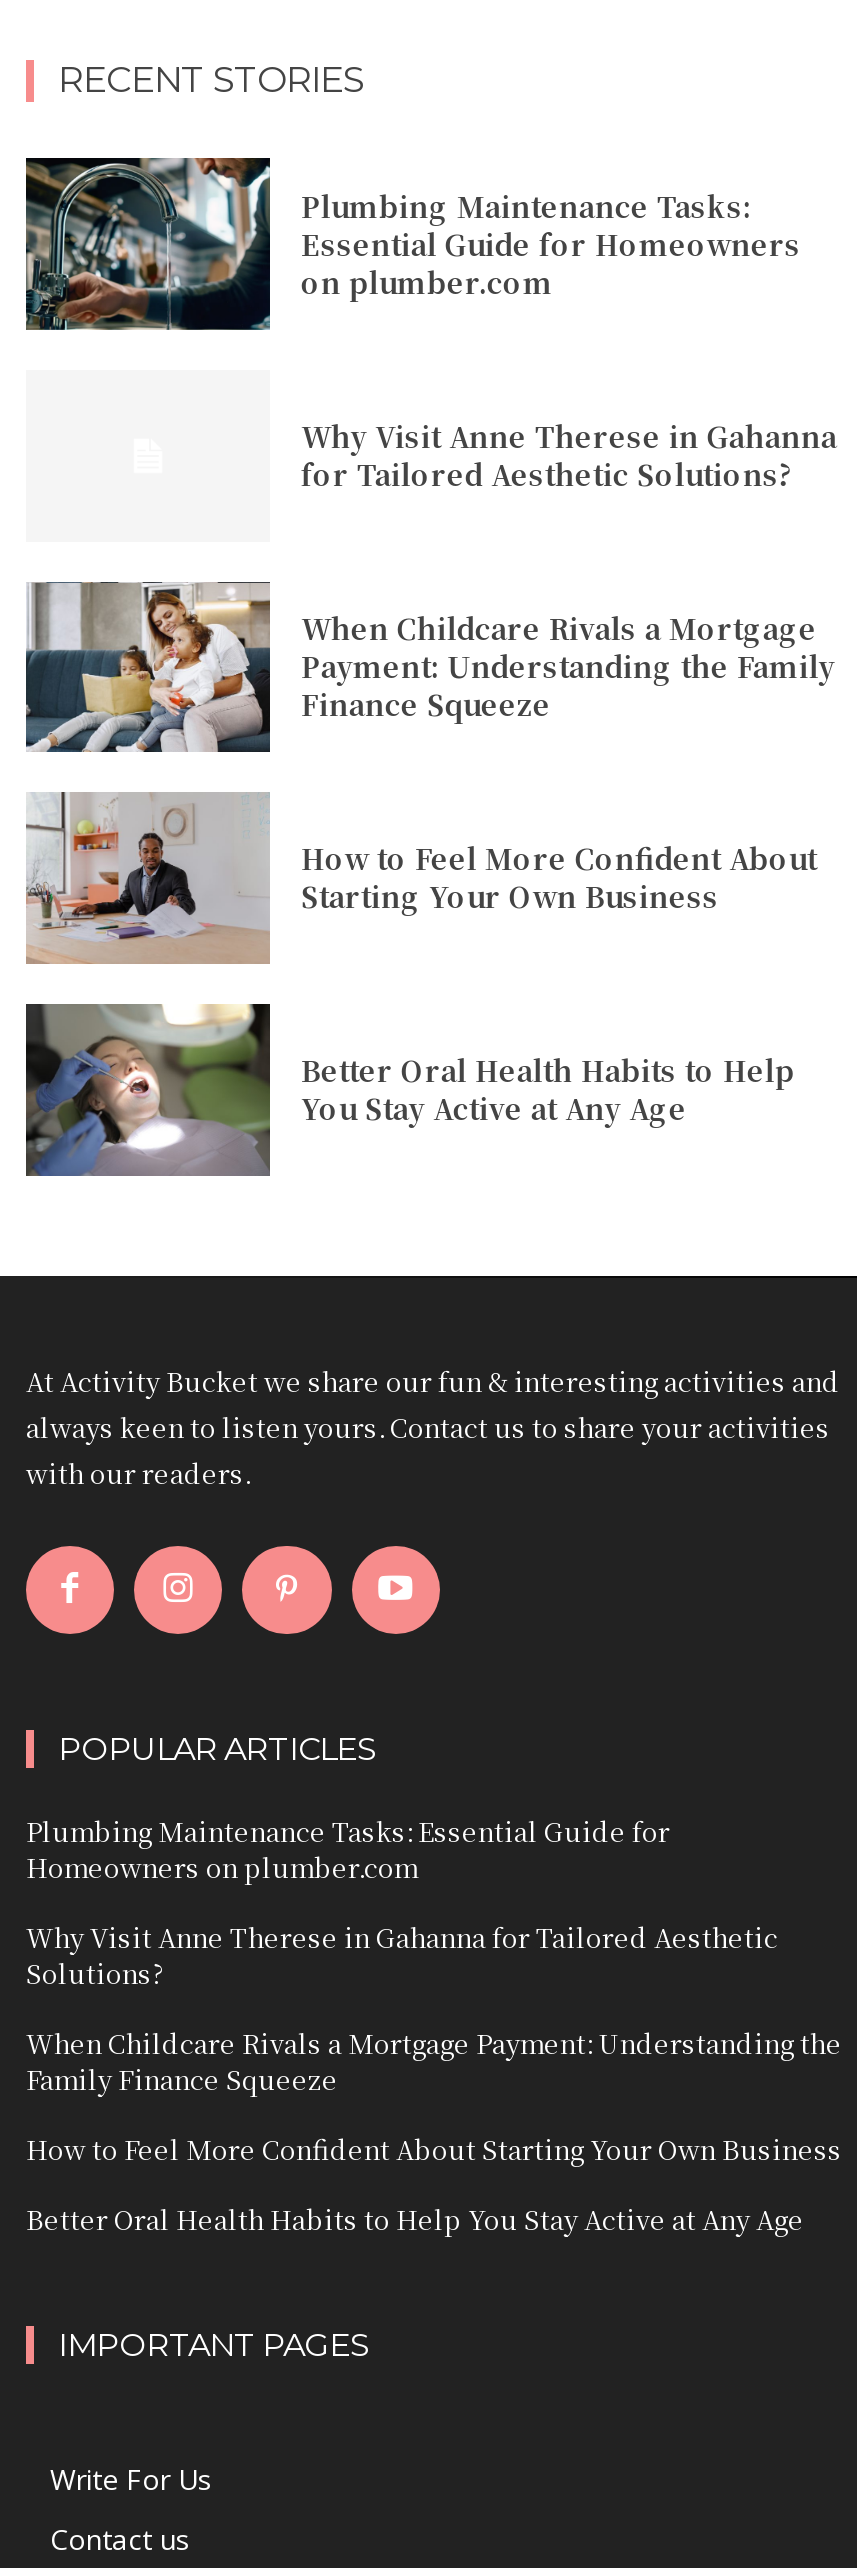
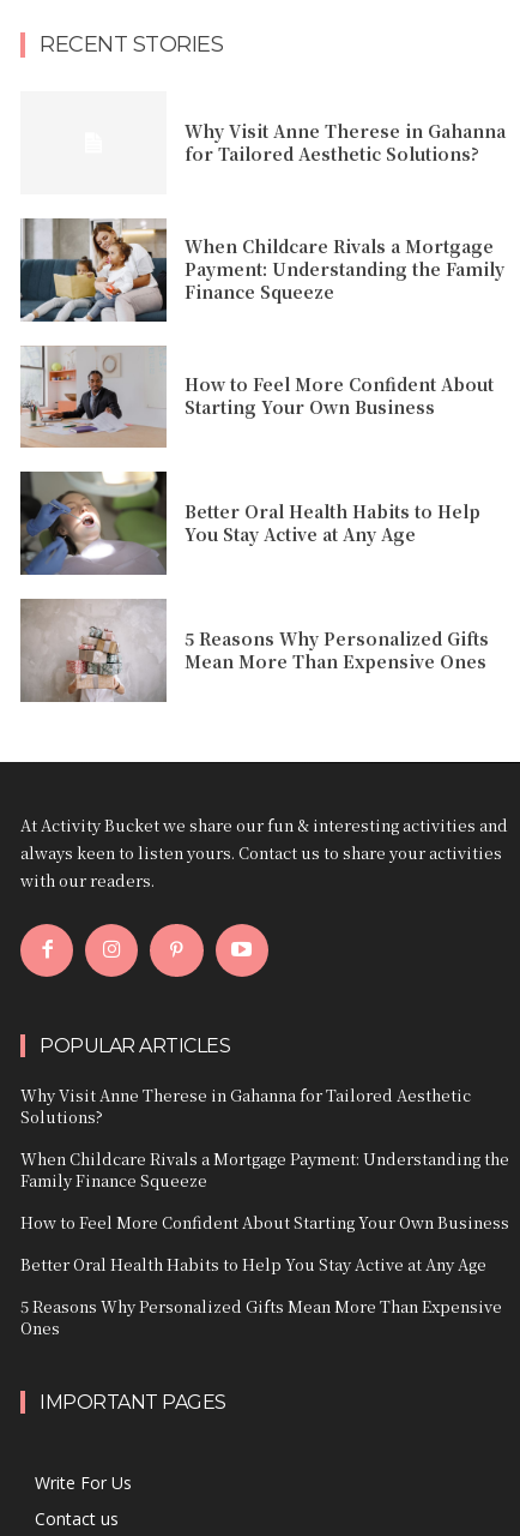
[24,156,801,332] [image] | Plumbing Maintenance Tasks: | Essential Guide for Homeowners | on plumber.com -> none
moved [24,416,837,1128] -> [19,119,506,546]: [image] | Why Visit Anne Therese in Gahanna | for Tailored Aesthetic Solutions? | ... | Better Oral Health Habits to Help | You Stay Active at Any Age
none -> [19,598,489,702] [image] | 5 Reasons Why Personalized Gifts | Mean More Than Expensive Ones
[26,1812,670,1886] Plumbing Maintenance Tasks: Essential Guide for | Homeowners on plumber.com -> none
moved [26,1918,842,2238] -> [20,1083,509,1275]: Why Visit Anne Therese in Gahanna for Tailored Aesthetic | Solutions? | When Childcare Rivals a Mortgage Payment: Understanding the | Family Finance Squeeze | How to Feel More Confident About Starting Your Own Business | Better Oral Health Habits to Help You Stay Active at Any Age
none -> [20,1295,502,1339] 5 Reasons Why Personalized Gifts Mean More Than Expensive | Ones

